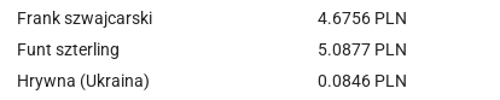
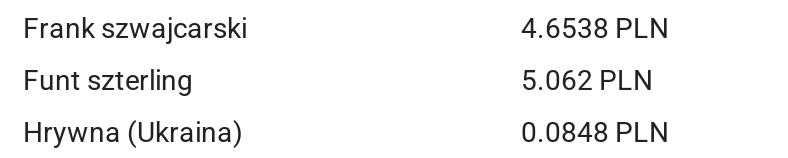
[318,8,407,28] 4.6756 PLN -> [521,12,669,44] 4.6538 PLN
[318,40,407,59] 5.0877 PLN -> [521,64,653,96] 5.062 PLN
[318,71,407,90] 0.0846 PLN -> [521,116,669,148] 0.0848 PLN

